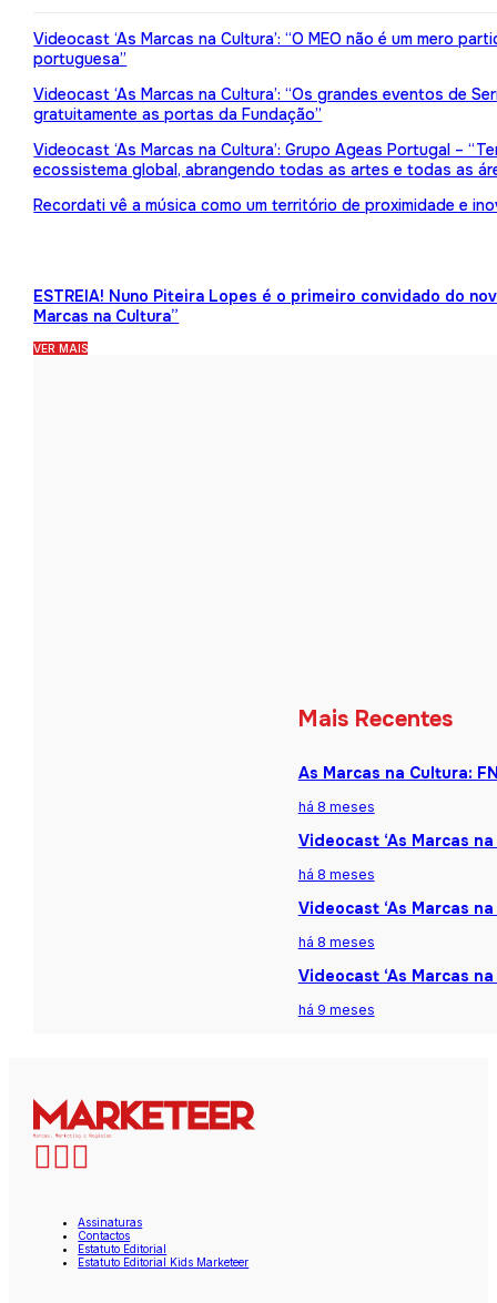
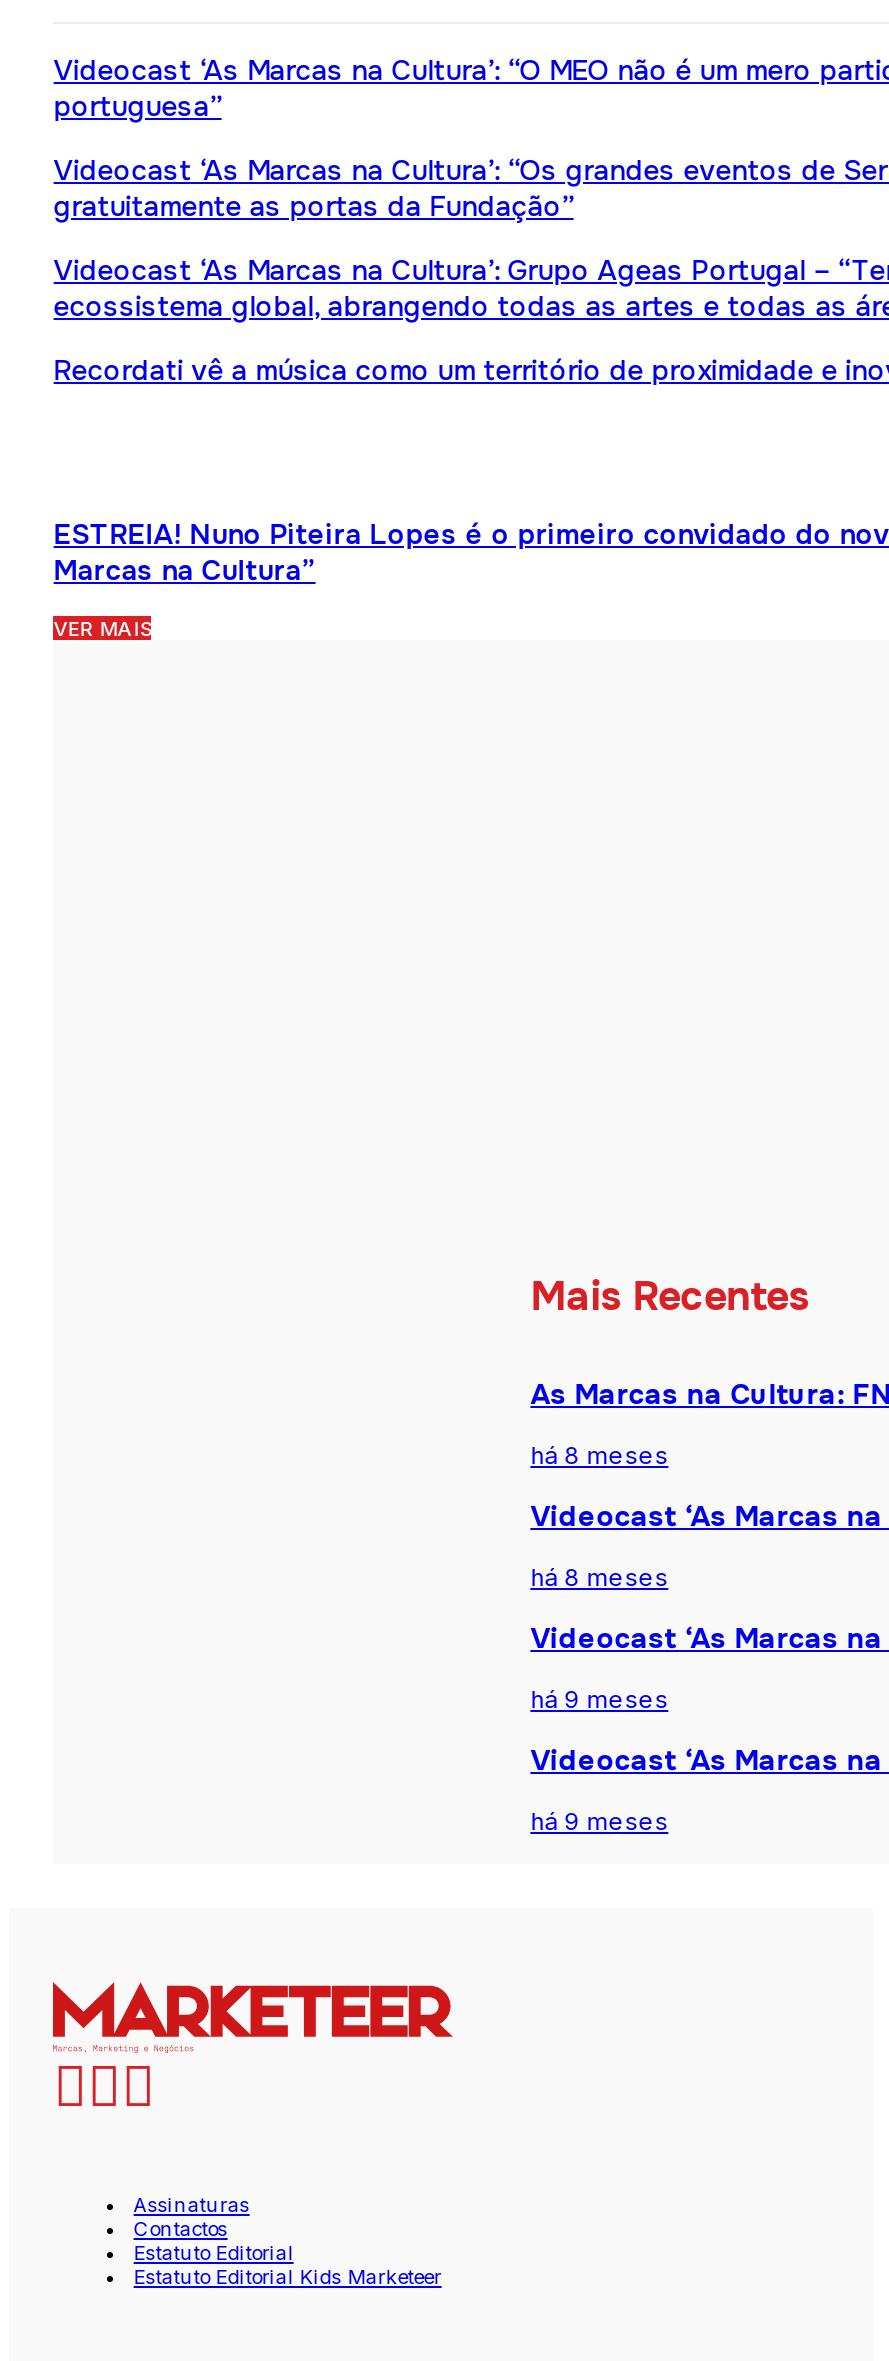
[298,934,375,950] há 8 meses -> [530,1684,668,1714] há 9 meses

